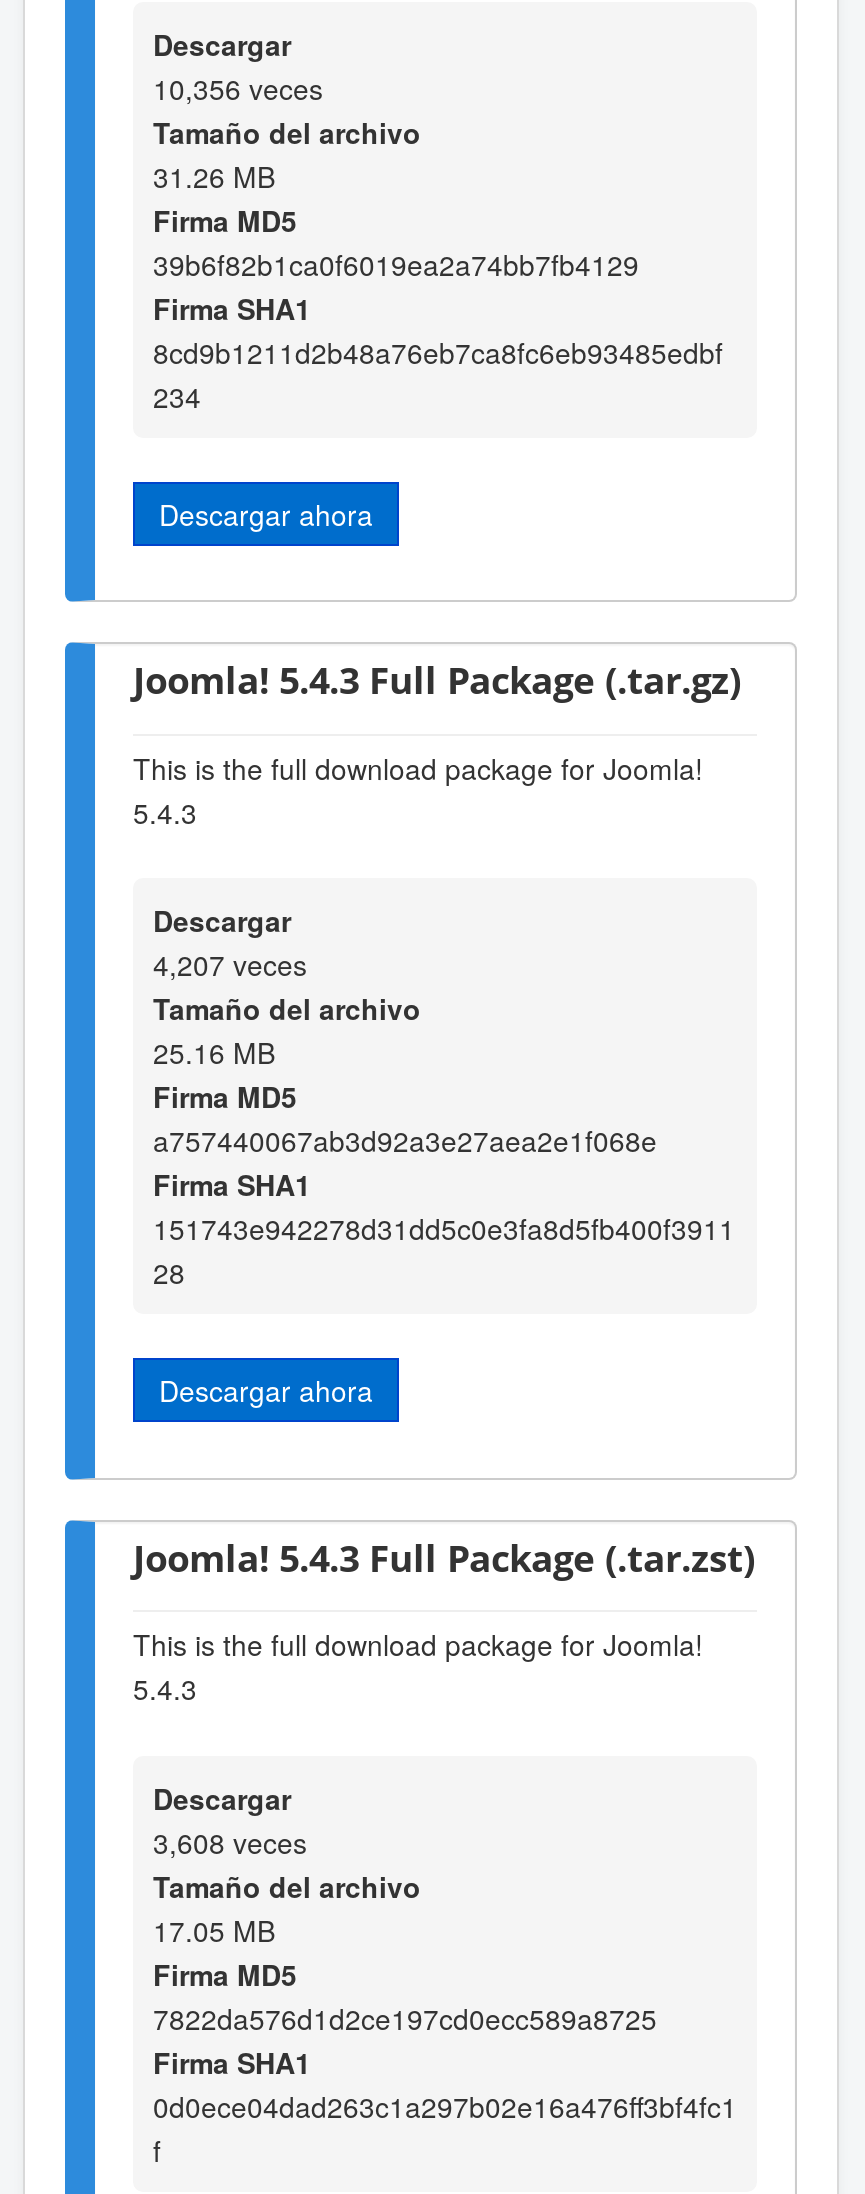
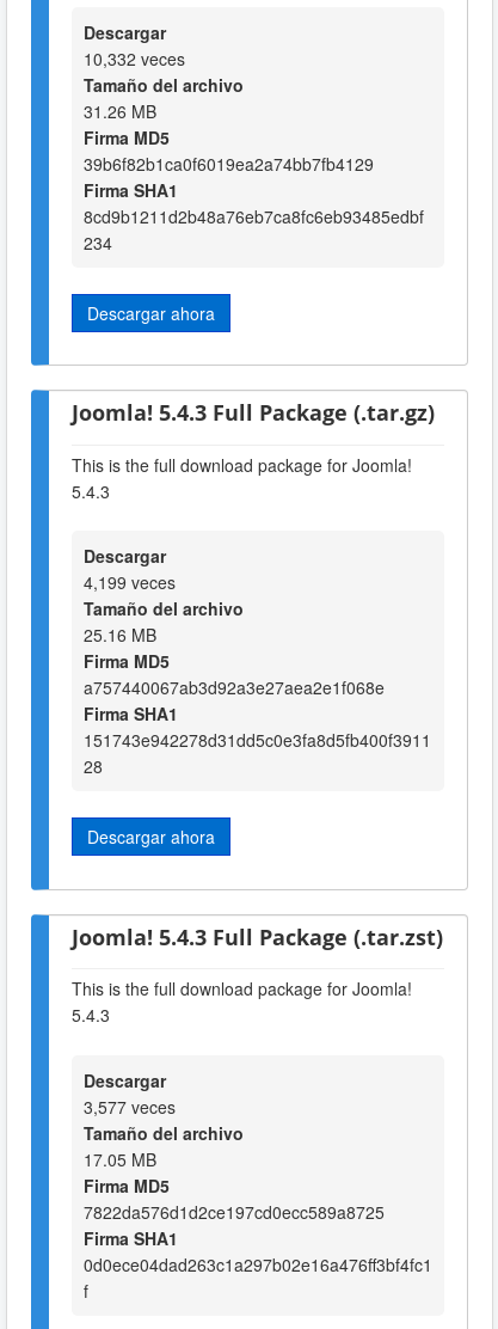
[153,68,323,108] 10,356 veces -> [84,47,185,71] 10,332 veces
[153,945,307,985] 4,207 veces -> [84,571,176,594] 4,199 veces
[153,1822,307,1862] 3,608 veces -> [84,1095,176,1118] 3,577 veces

